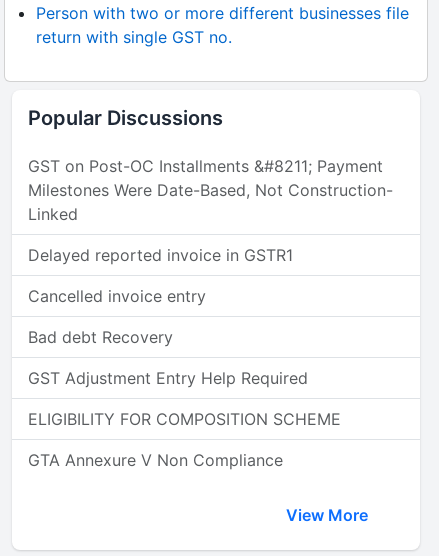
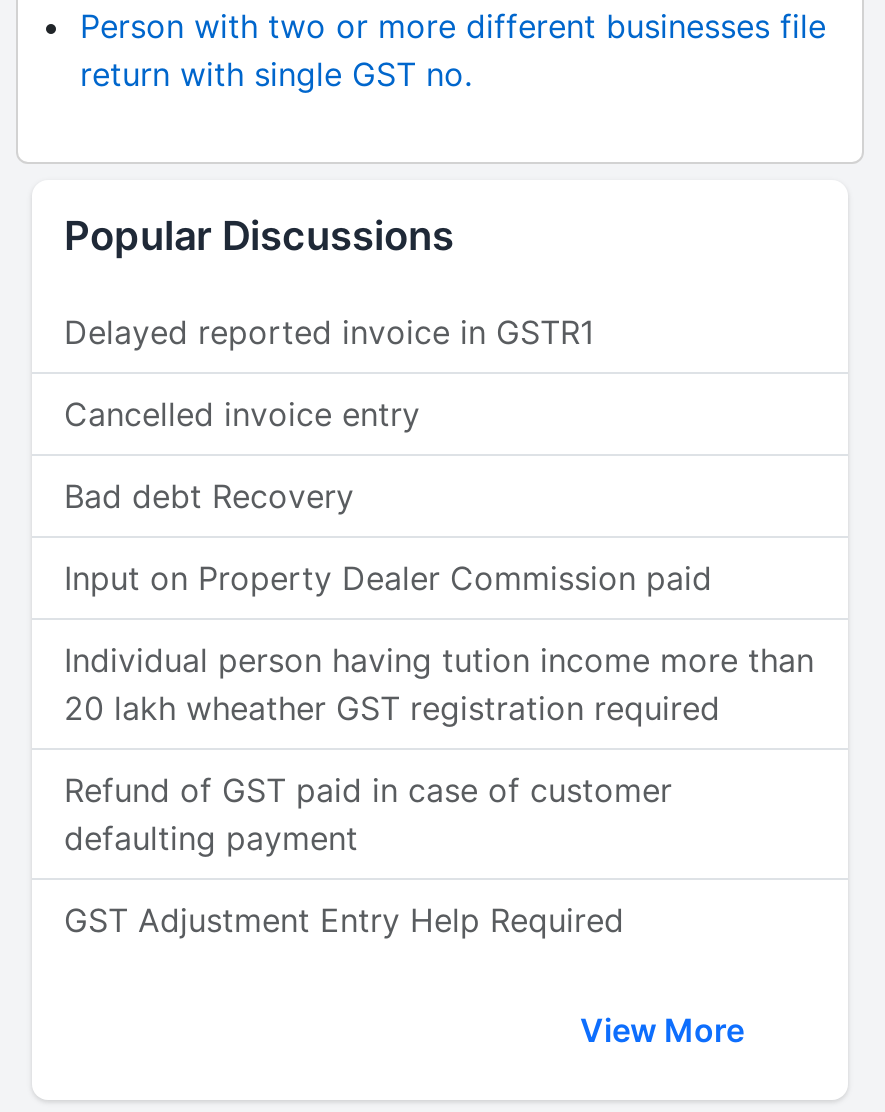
[28,156,393,224] GST on Post-OC Installments &#8211; Payment | Milestones Were Date-Based, Not Construction- | Linked -> none
moved [28,245,293,347] -> [64,312,594,516]: Delayed reported invoice in GSTR1 | Cancelled invoice entry | Bad debt Recovery
none -> [64,558,814,858] Input on Property Dealer Commission paid | Individual person having tution income more than | 20 lakh wheather GST registration required | Refund of GST paid in case of customer | defaulting payment
moved [28,368,308,388] -> [64,900,624,940]: GST Adjustment Entry Help Required
[28,409,341,470] ELIGIBILITY FOR COMPOSITION SCHEME | GTA Annexure V Non Compliance -> none

